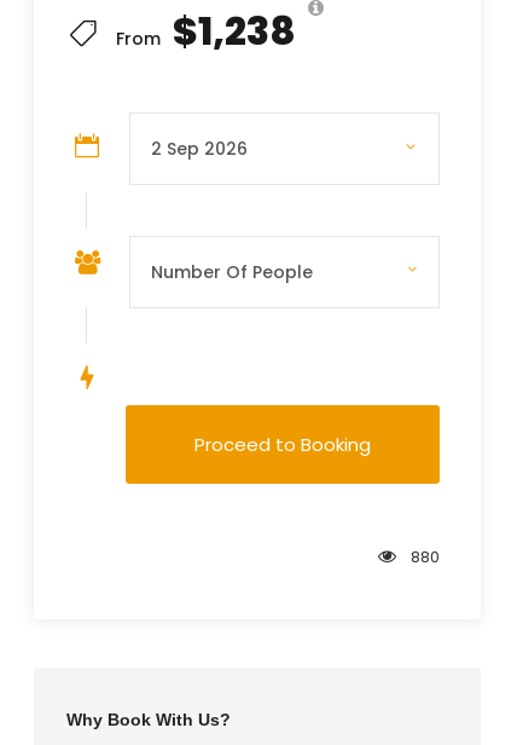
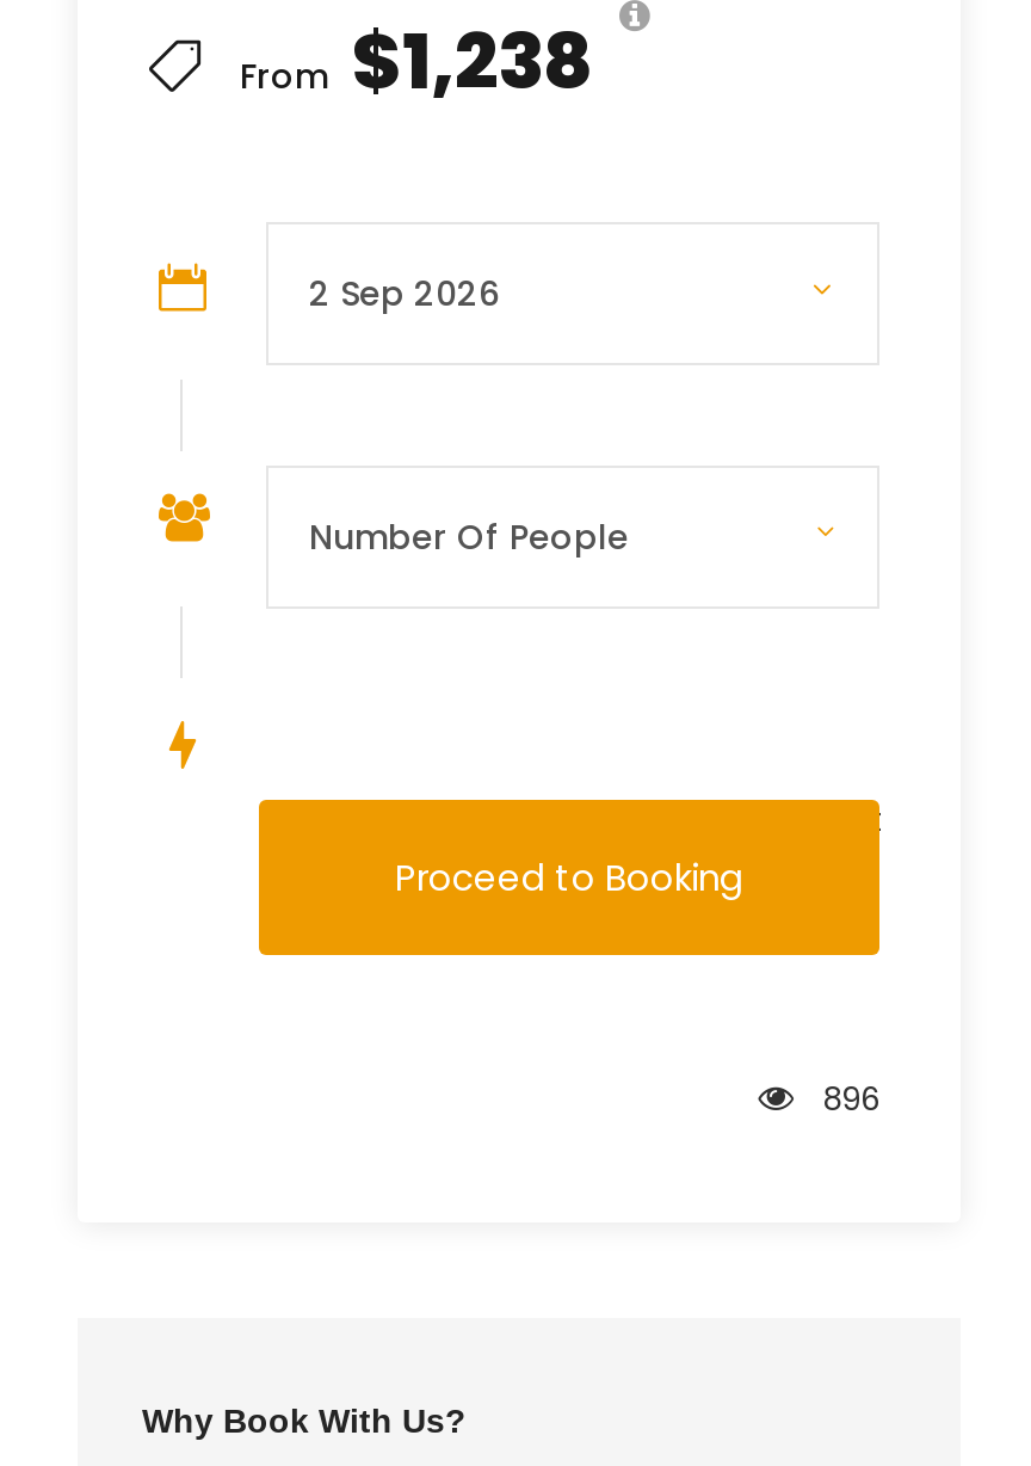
[411,545,440,568] 880 -> [822,1077,879,1122] 896

